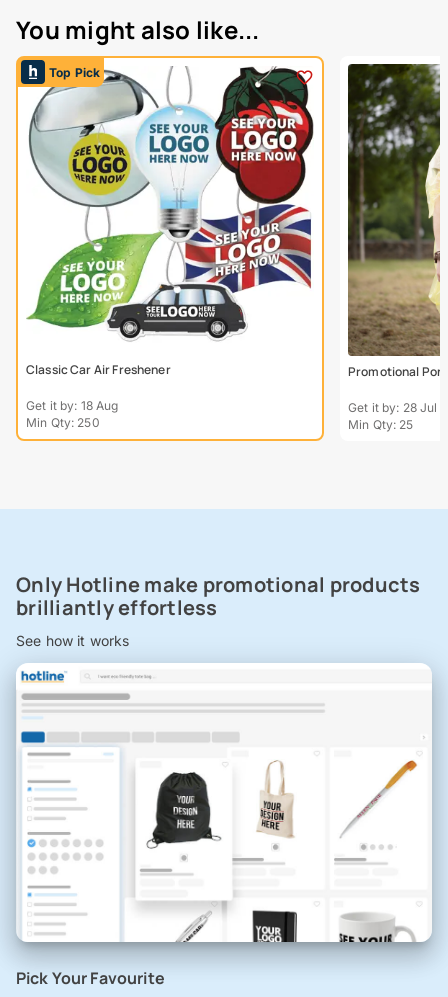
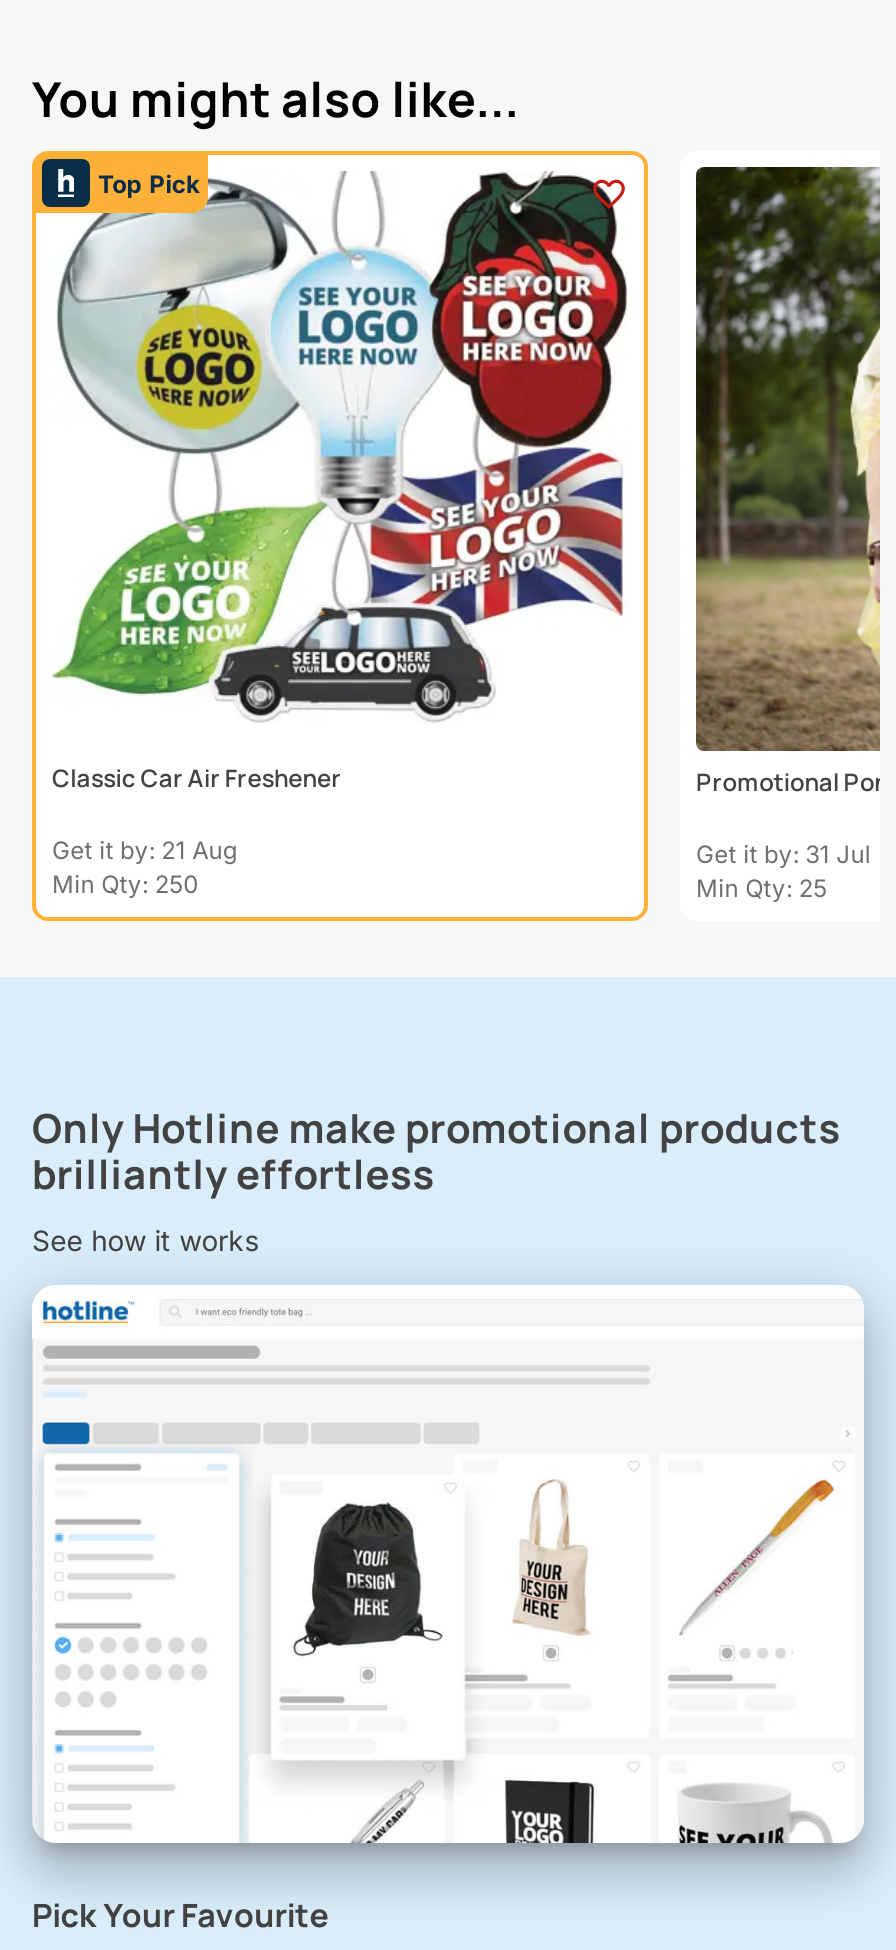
[26,398,119,413] Get it by: 18 Aug -> [52,836,237,866] Get it by: 21 Aug
[348,400,438,415] Get it by: 28 Jul -> [696,840,871,870] Get it by: 31 Jul

